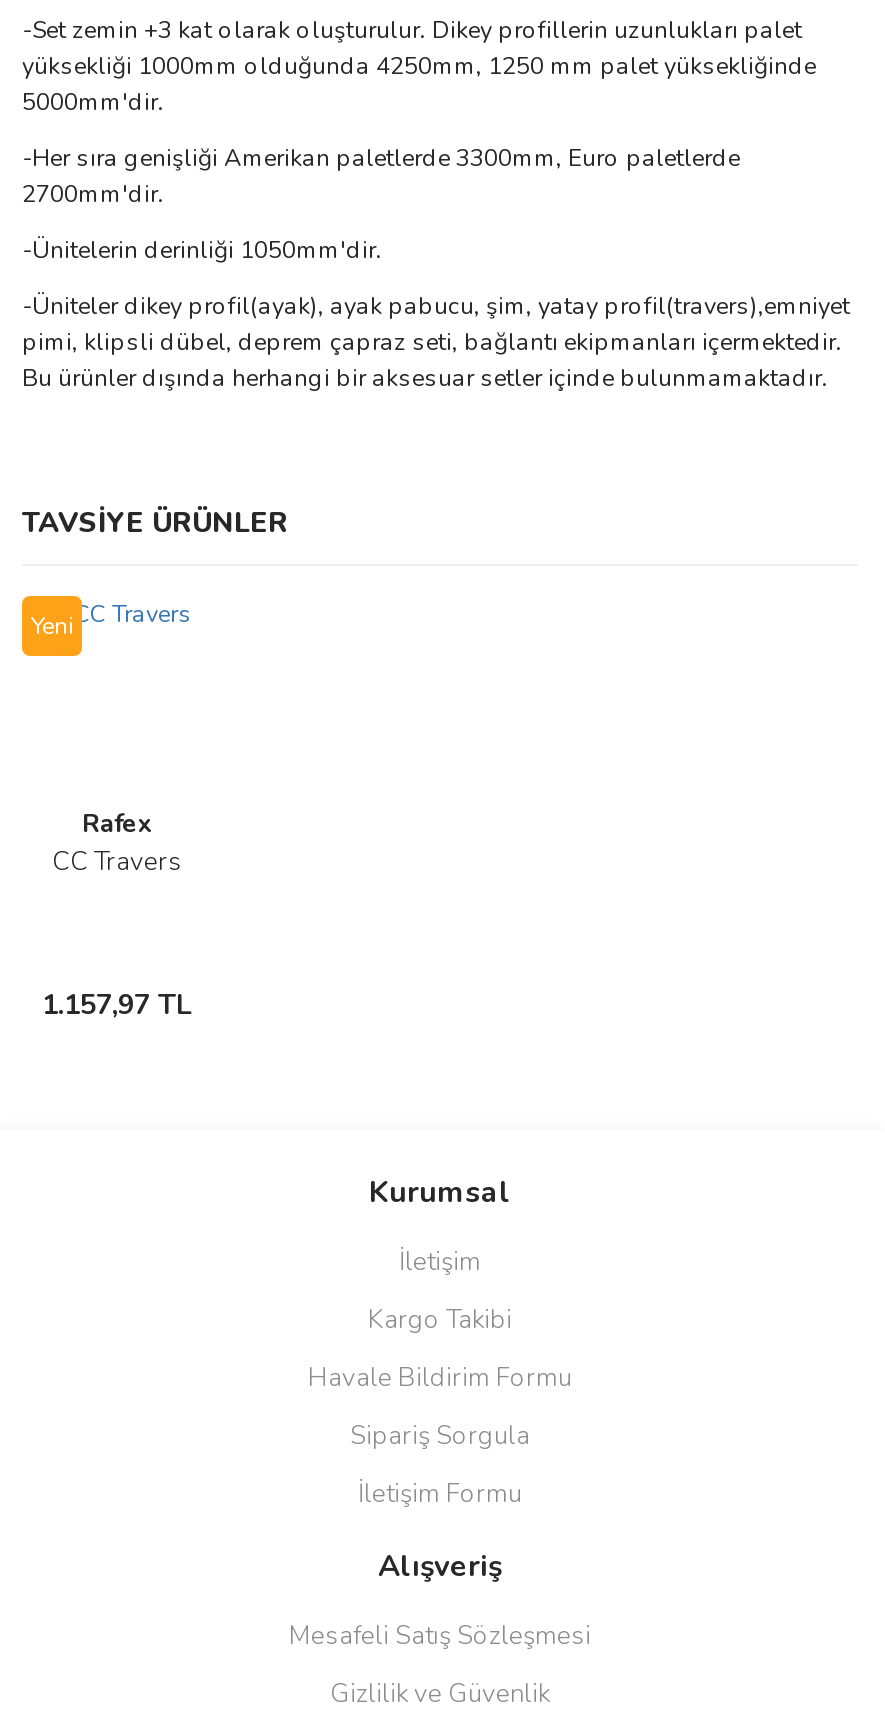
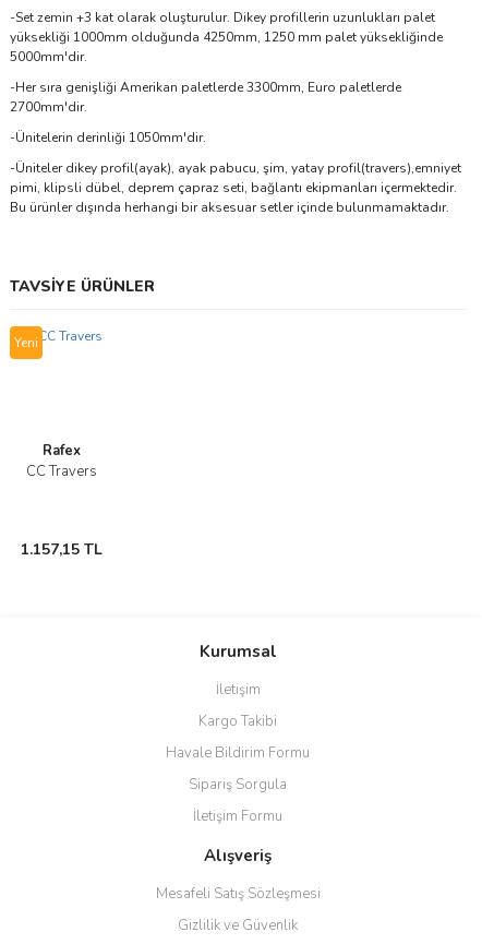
[42,986,192,1024] 1.157,97 TL -> [21,539,103,560] 1.157,15 TL

